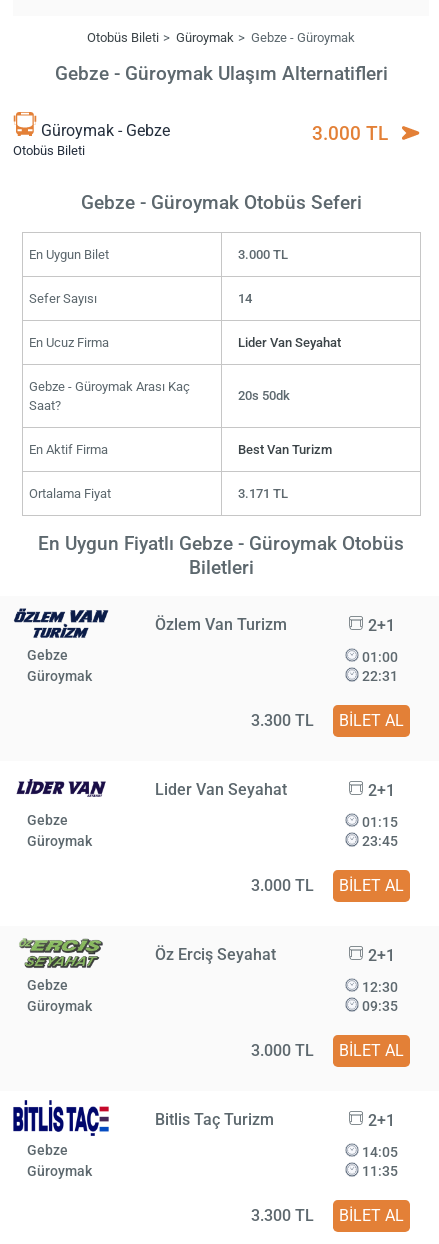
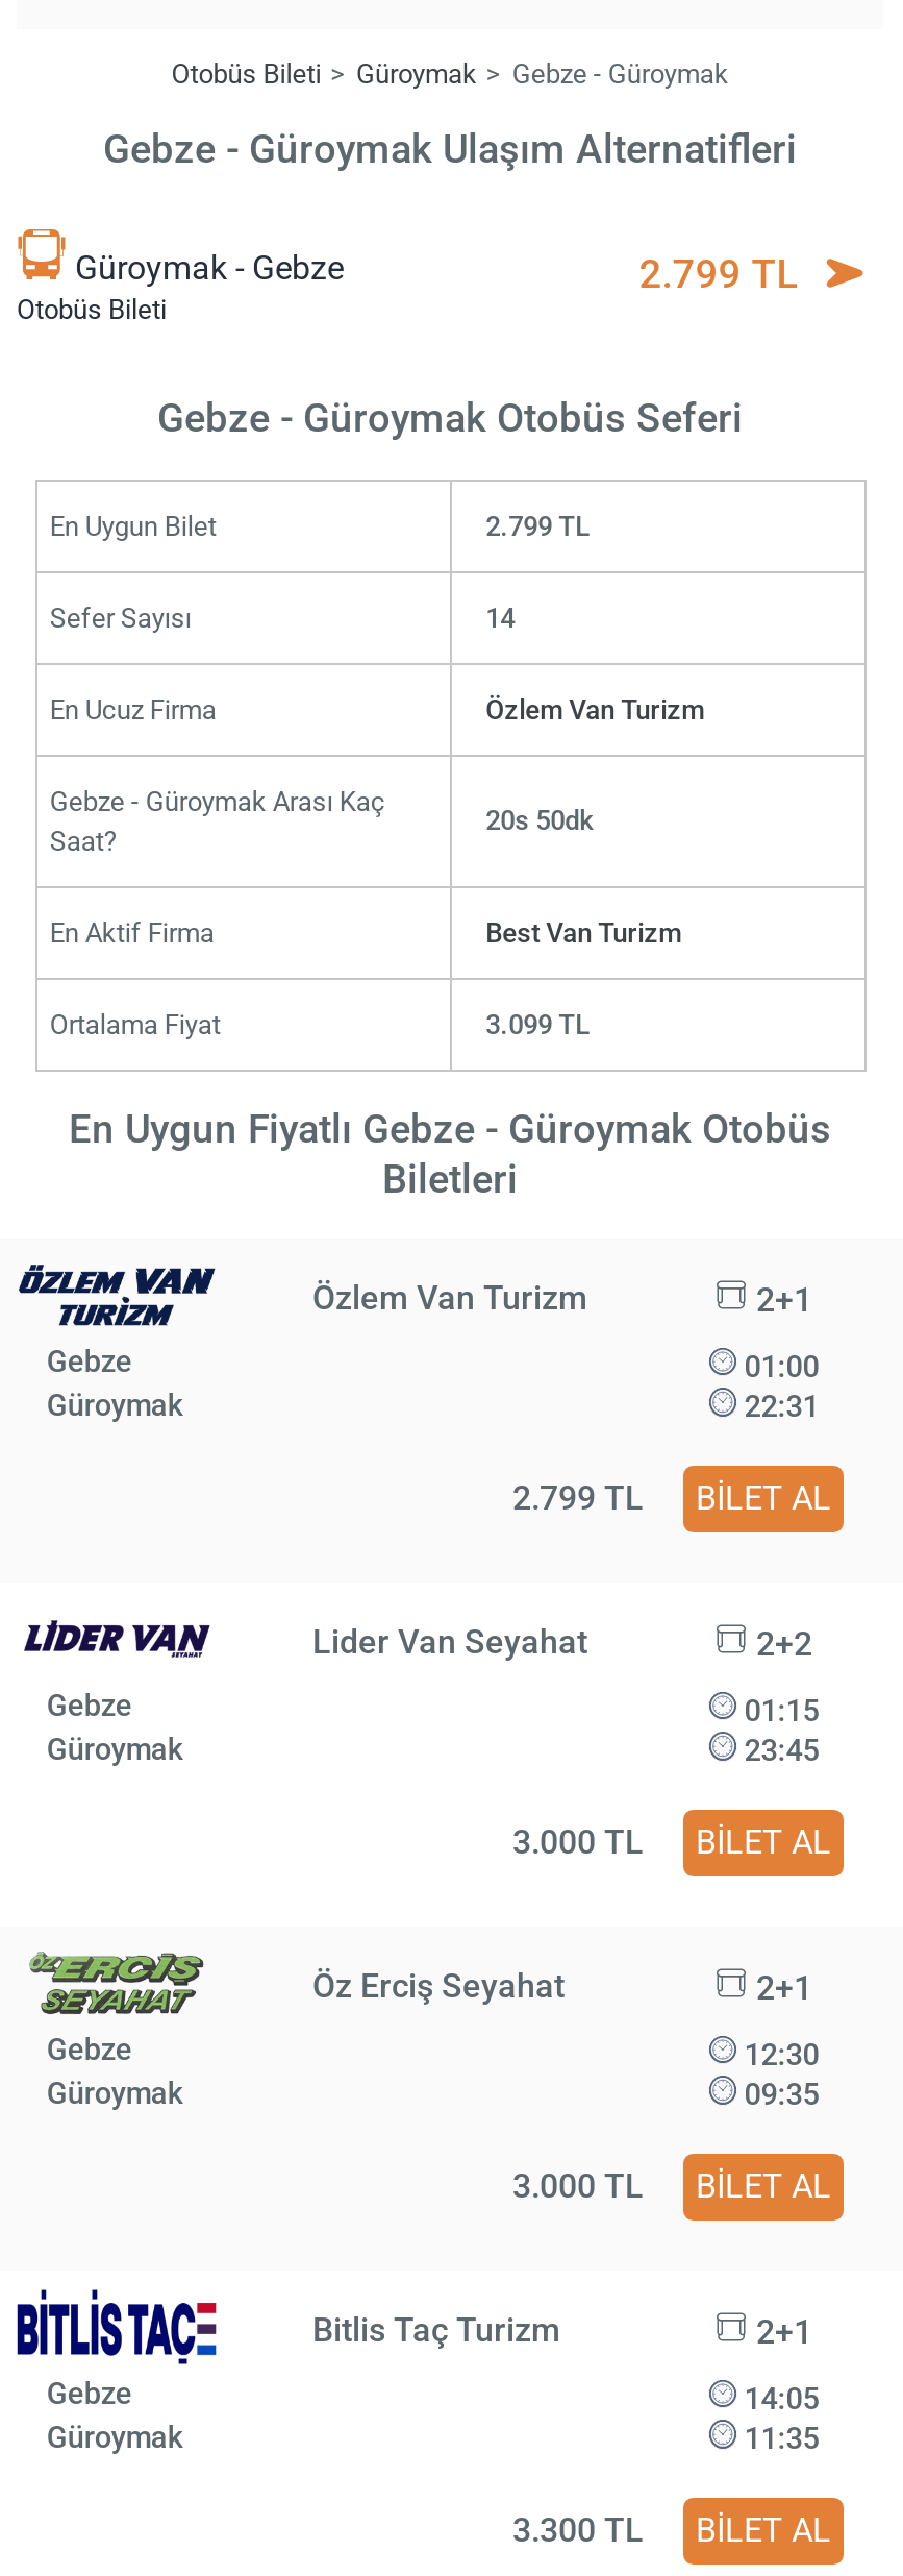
[312,122,388,145] 3.000 TL -> [639,251,797,299] 2.799 TL
[238,247,288,262] 3.000 TL -> [486,511,590,542] 2.799 TL
[238,335,341,350] Lider Van Seyahat -> [486,694,704,725] Özlem Van Turizm
[238,486,288,501] 3.171 TL -> [486,1009,590,1040] 3.099 TL
[251,711,404,730] 3.300 TL BİLET AL -> [512,1477,831,1518] 2.799 TL BİLET AL
[364,781,395,800] 2+1 -> [748,1624,812,1663] 2+2

